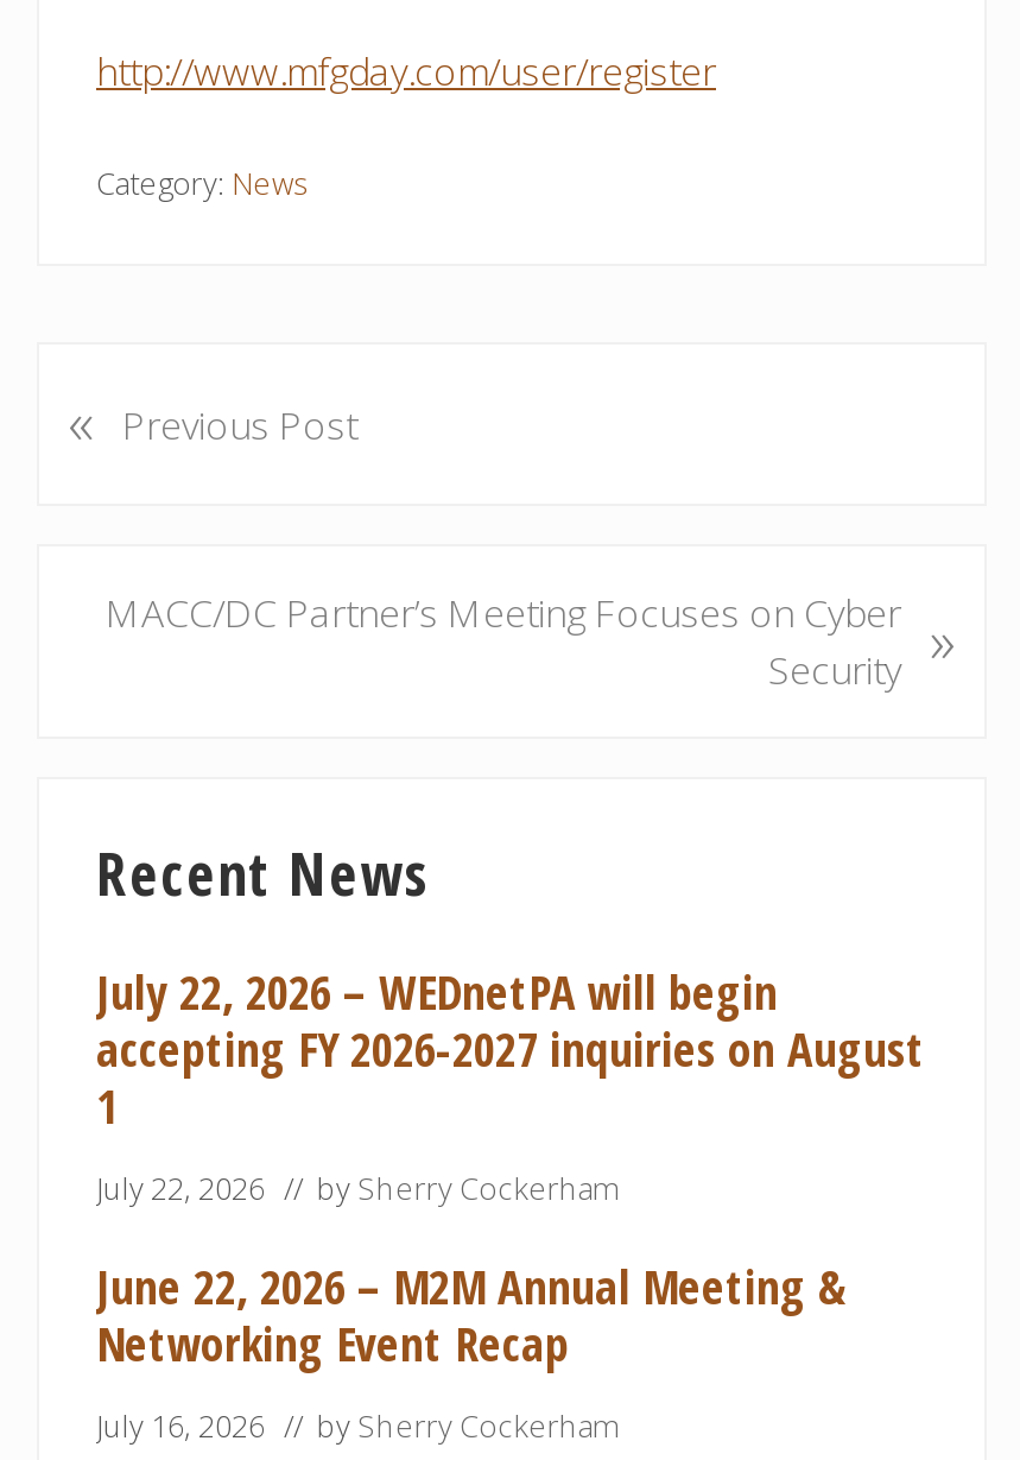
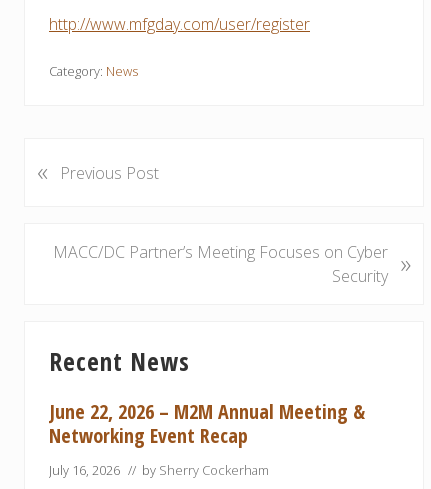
[96,960,925,1209] July 22, 2026 – WEDnetPA will begin | accepting FY 2026-2027 inquiries on August | 1 | July 22, 2026 // by Sherry Cockerham -> none

